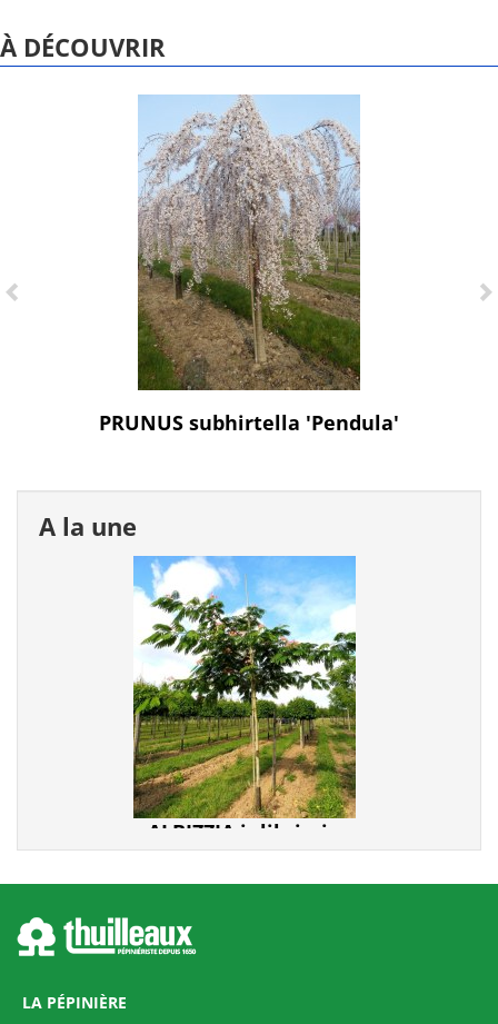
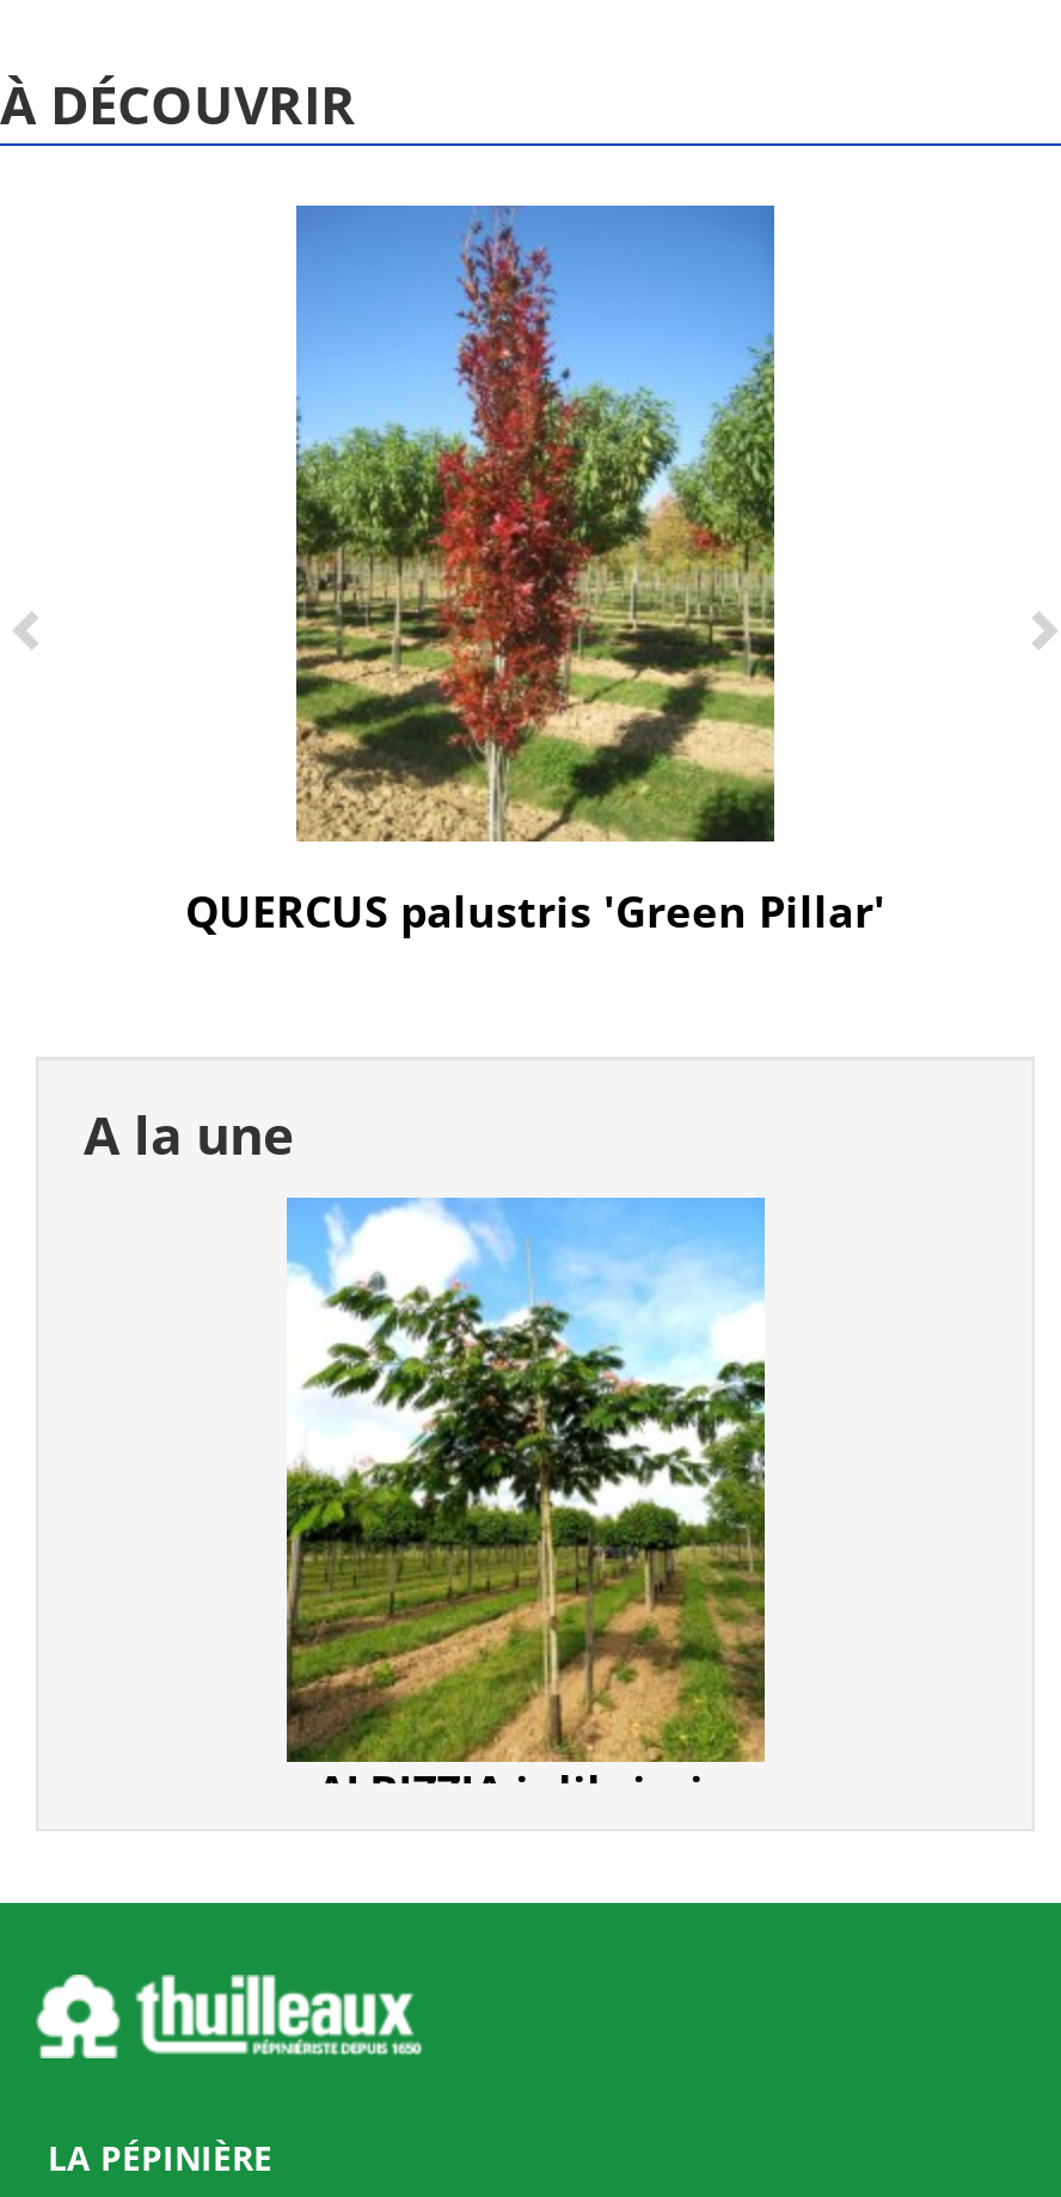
[99,95,399,436] [image] | PRUNUS subhirtella 'Pendula' -> [185,203,885,940] [image] | QUERCUS palustris 'Green Pillar'

